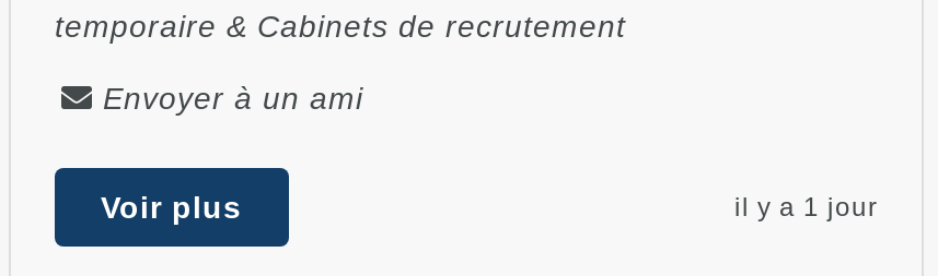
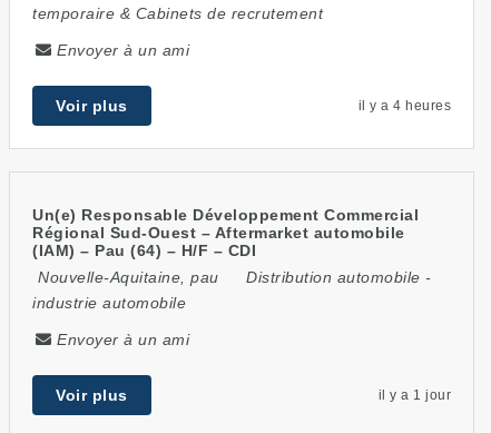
none -> [32,206,431,404] Un(e) Responsable Développement Commercial | Régional Sud-Ouest – Aftermarket automobile | (IAM) – Pau (64) – H/F – CDI | Nouvelle-Aquitaine, pau | Distribution automobile - | industrie automobile | Envoyer à un ami | Voir plus
none -> [358,98,451,114] il y a 4 heures

